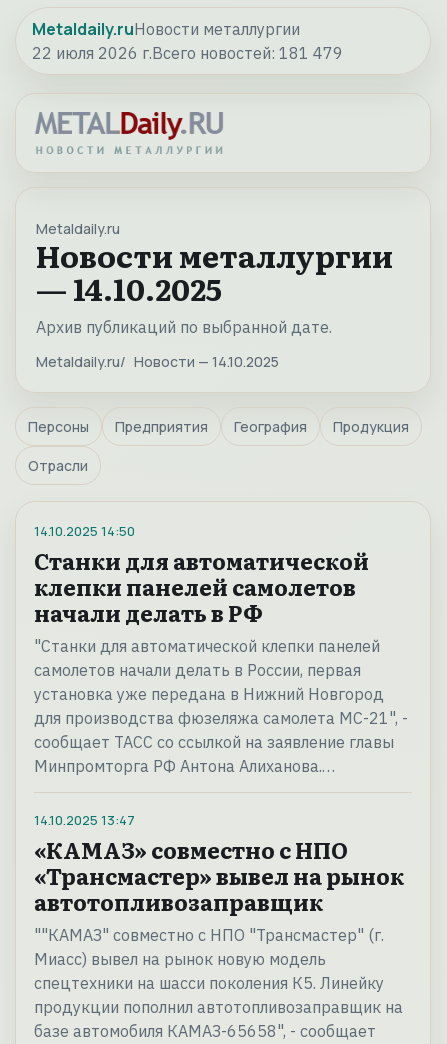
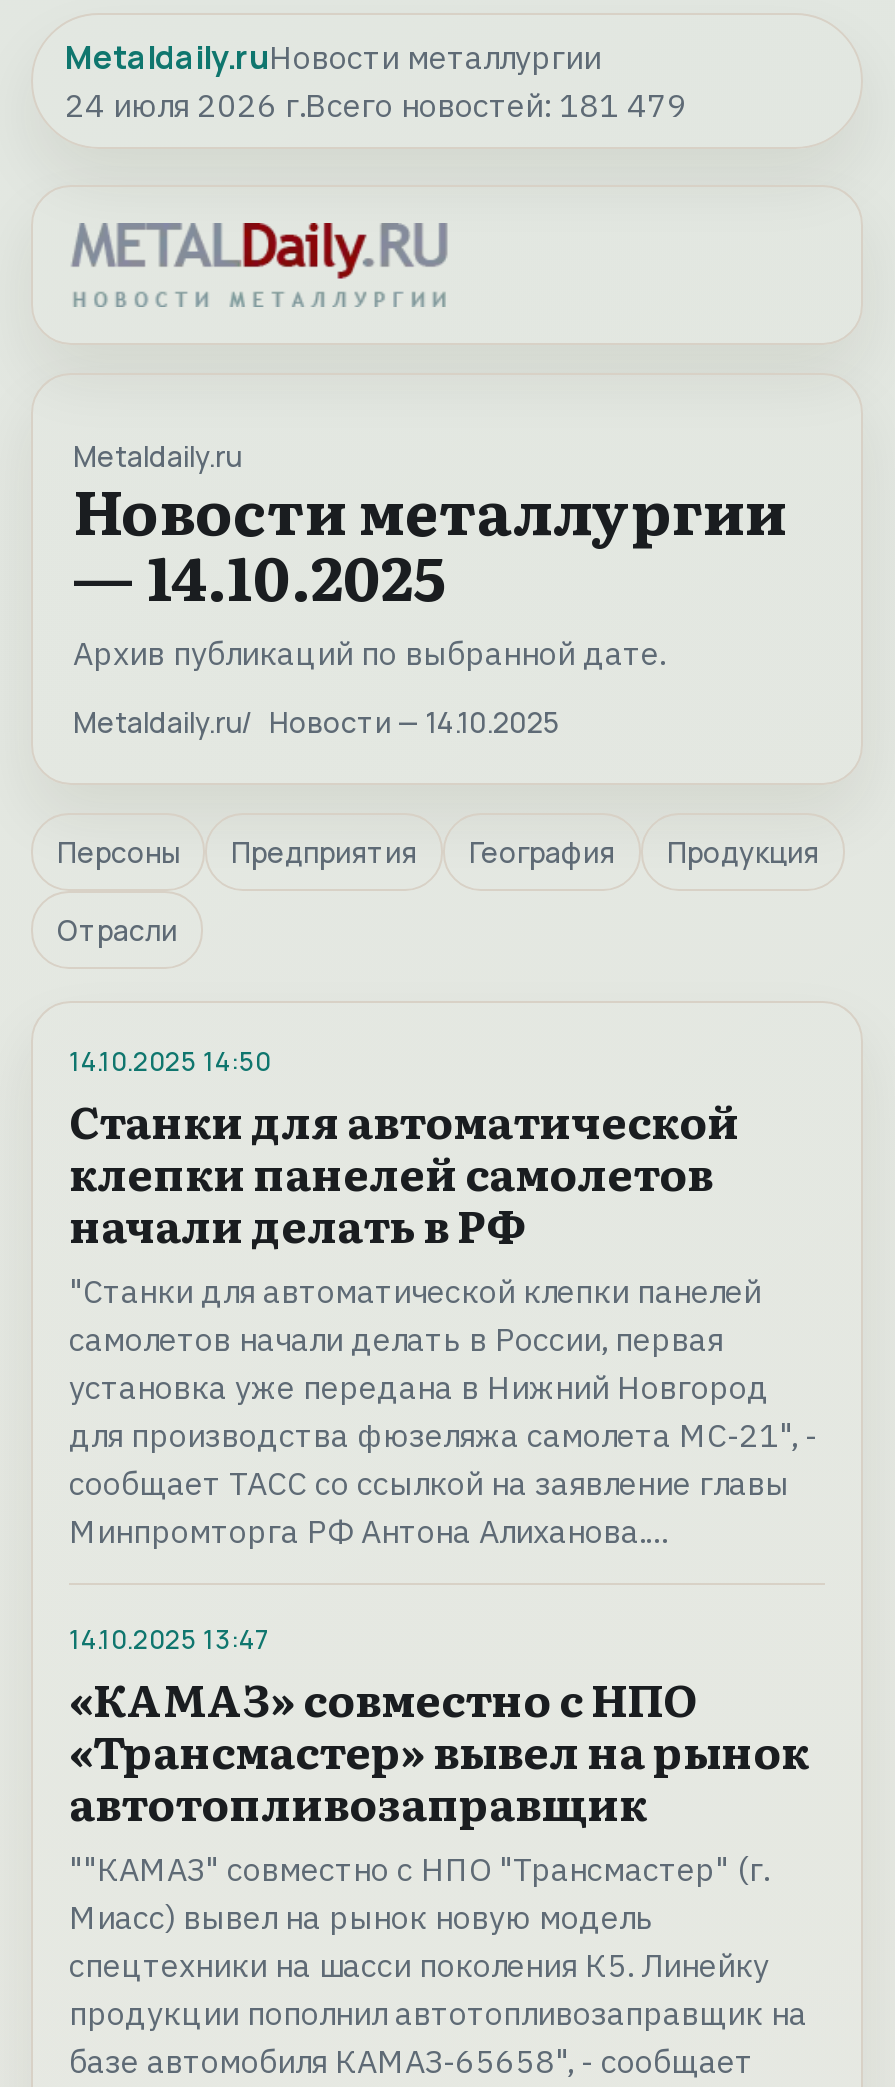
[32,43,343,63] 22 июля 2026 г.Всего новостей: 181 479 -> [65,85,687,125] 24 июля 2026 г.Всего новостей: 181 479

